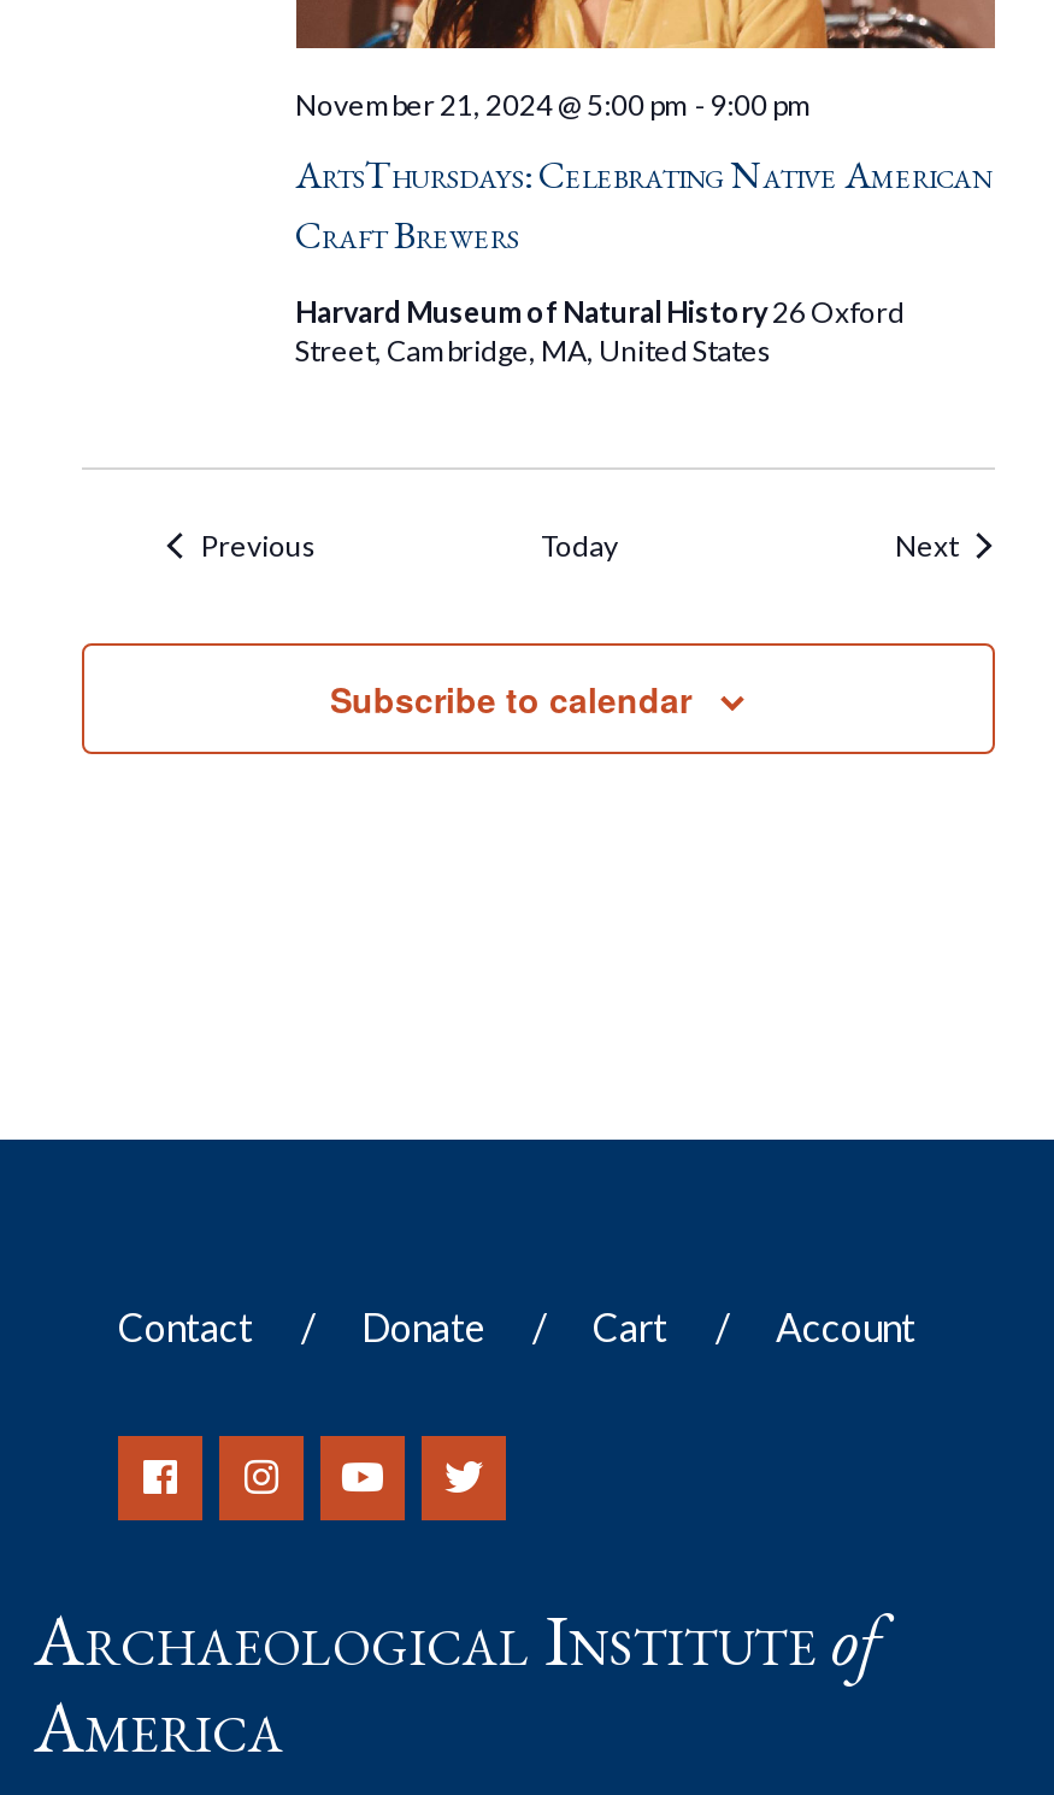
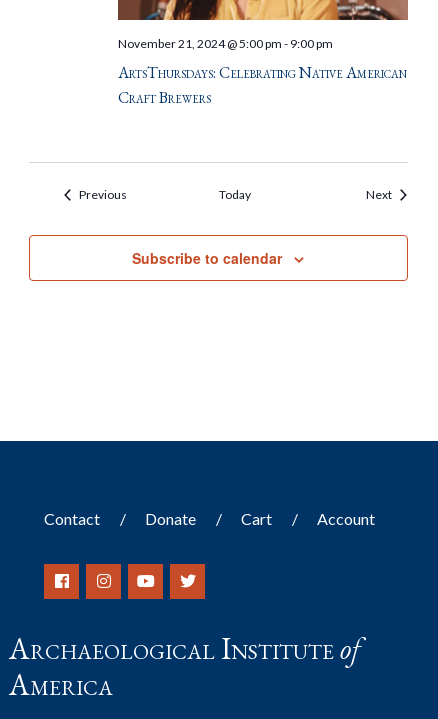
[295,294,905,369] Harvard Museum of Natural History26 Oxford | Street, Cambridge, MA, United States -> none

